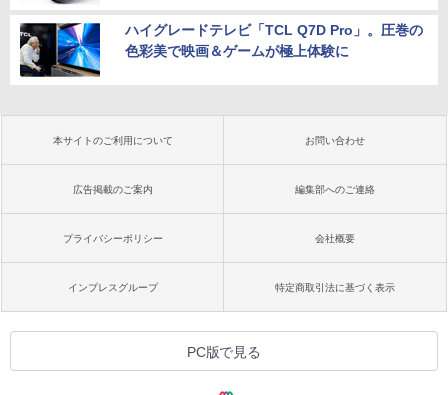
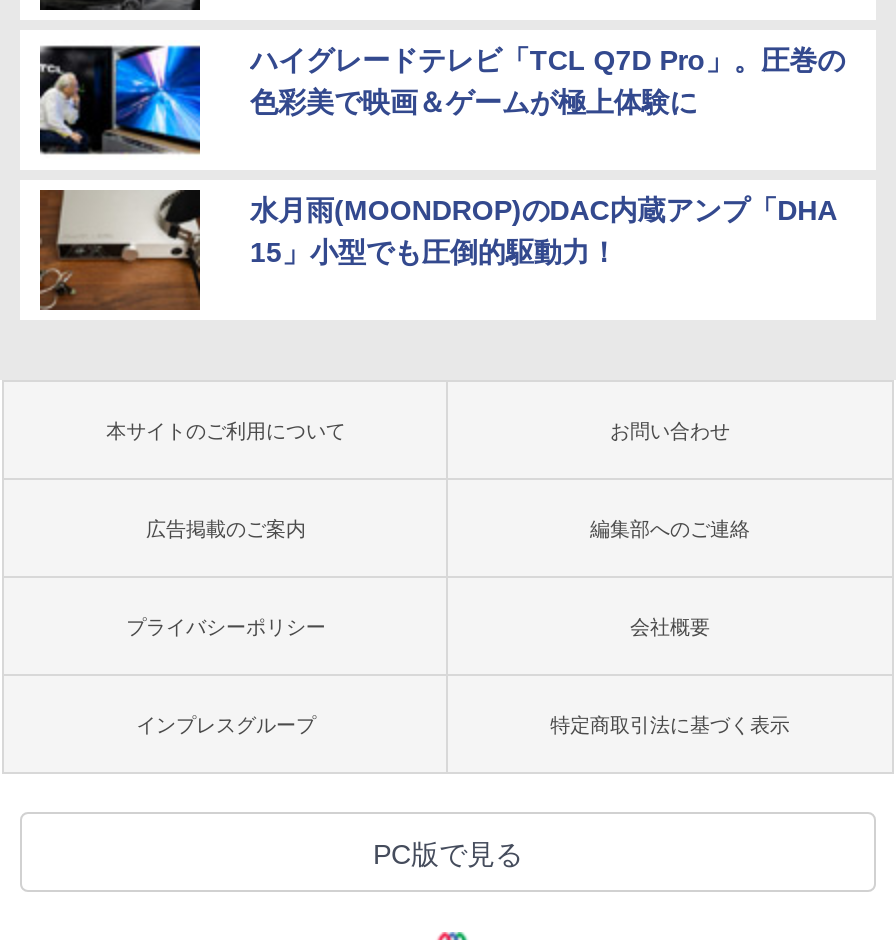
none -> [38,188,837,312] [image] | 水月雨(MOONDROP)のDAC内蔵アンプ「DHA | 15」小型でも圧倒的駆動力！

